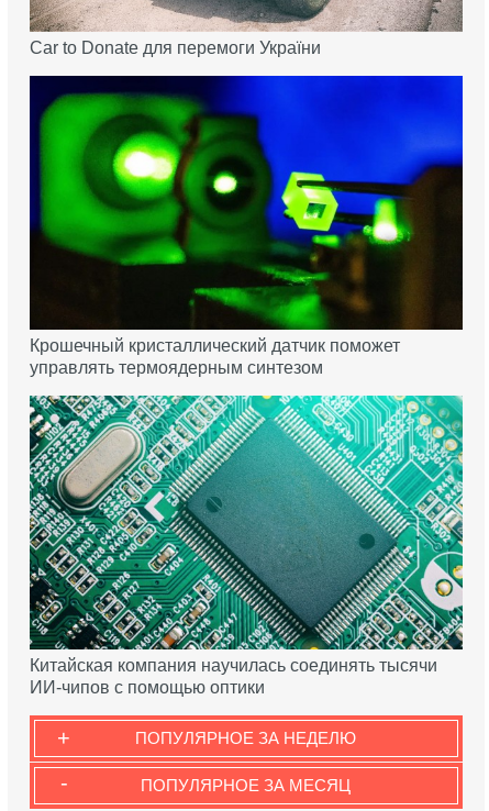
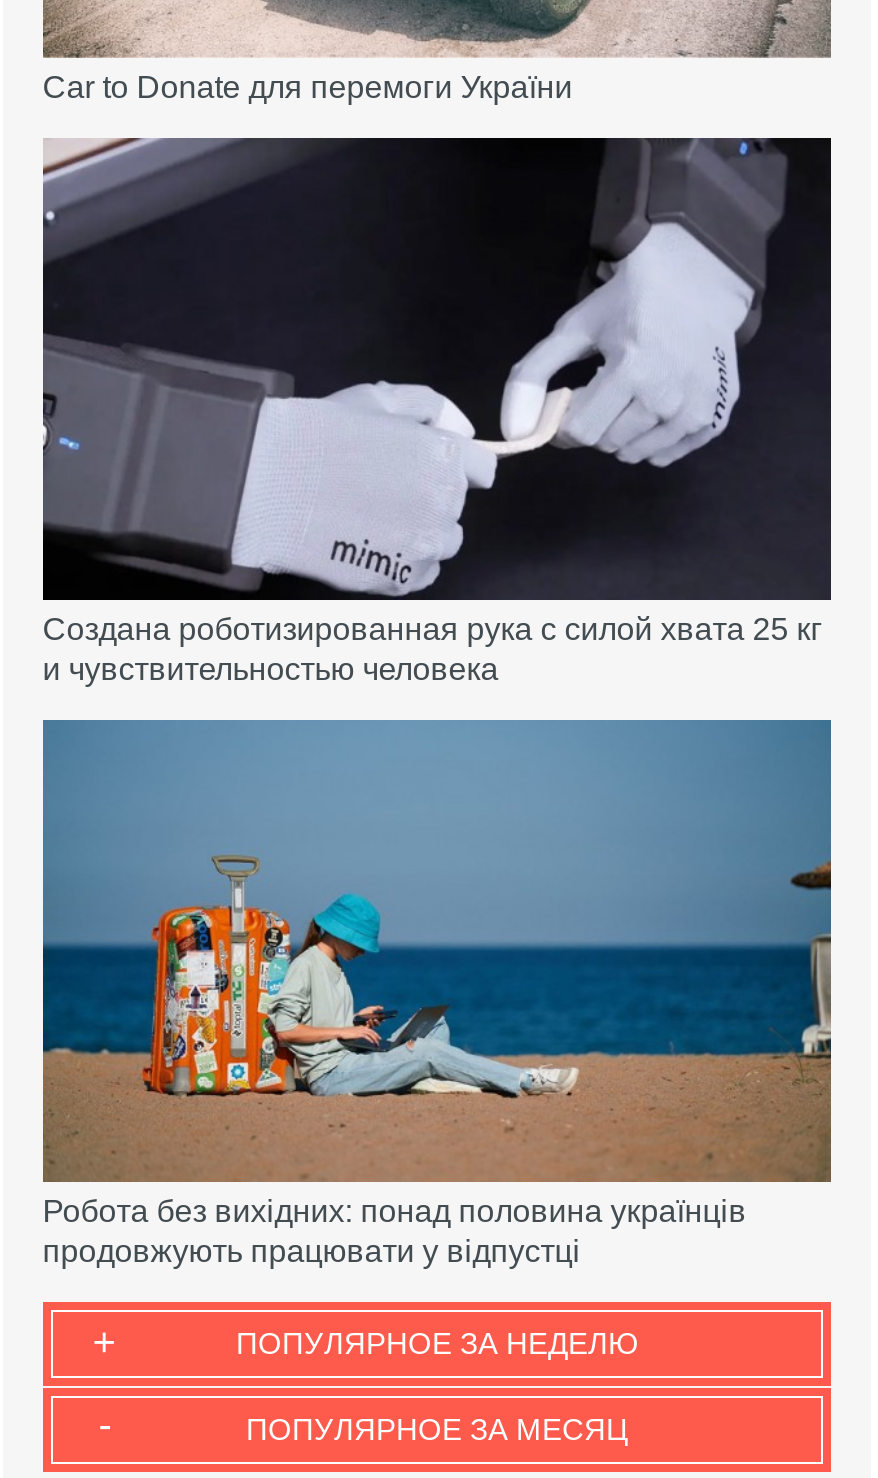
[29,75,464,377] [image] | Крошечный кристаллический датчик поможет | управлять термоядерным синтезом -> [41,136,833,686] [image] | Создана роботизированная рука с силой хвата 25 кг | и чувствительностью человека
[29,395,464,697] [image] | Китайская компания научилась соединять тысячи | ИИ-чипов с помощью оптики -> [41,718,833,1268] [image] | Робота без вихідних: понад половина українців | продовжують працювати у відпустці

